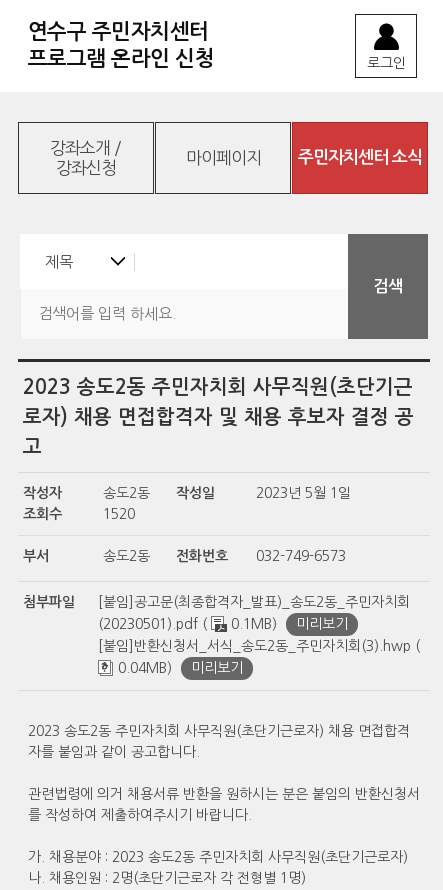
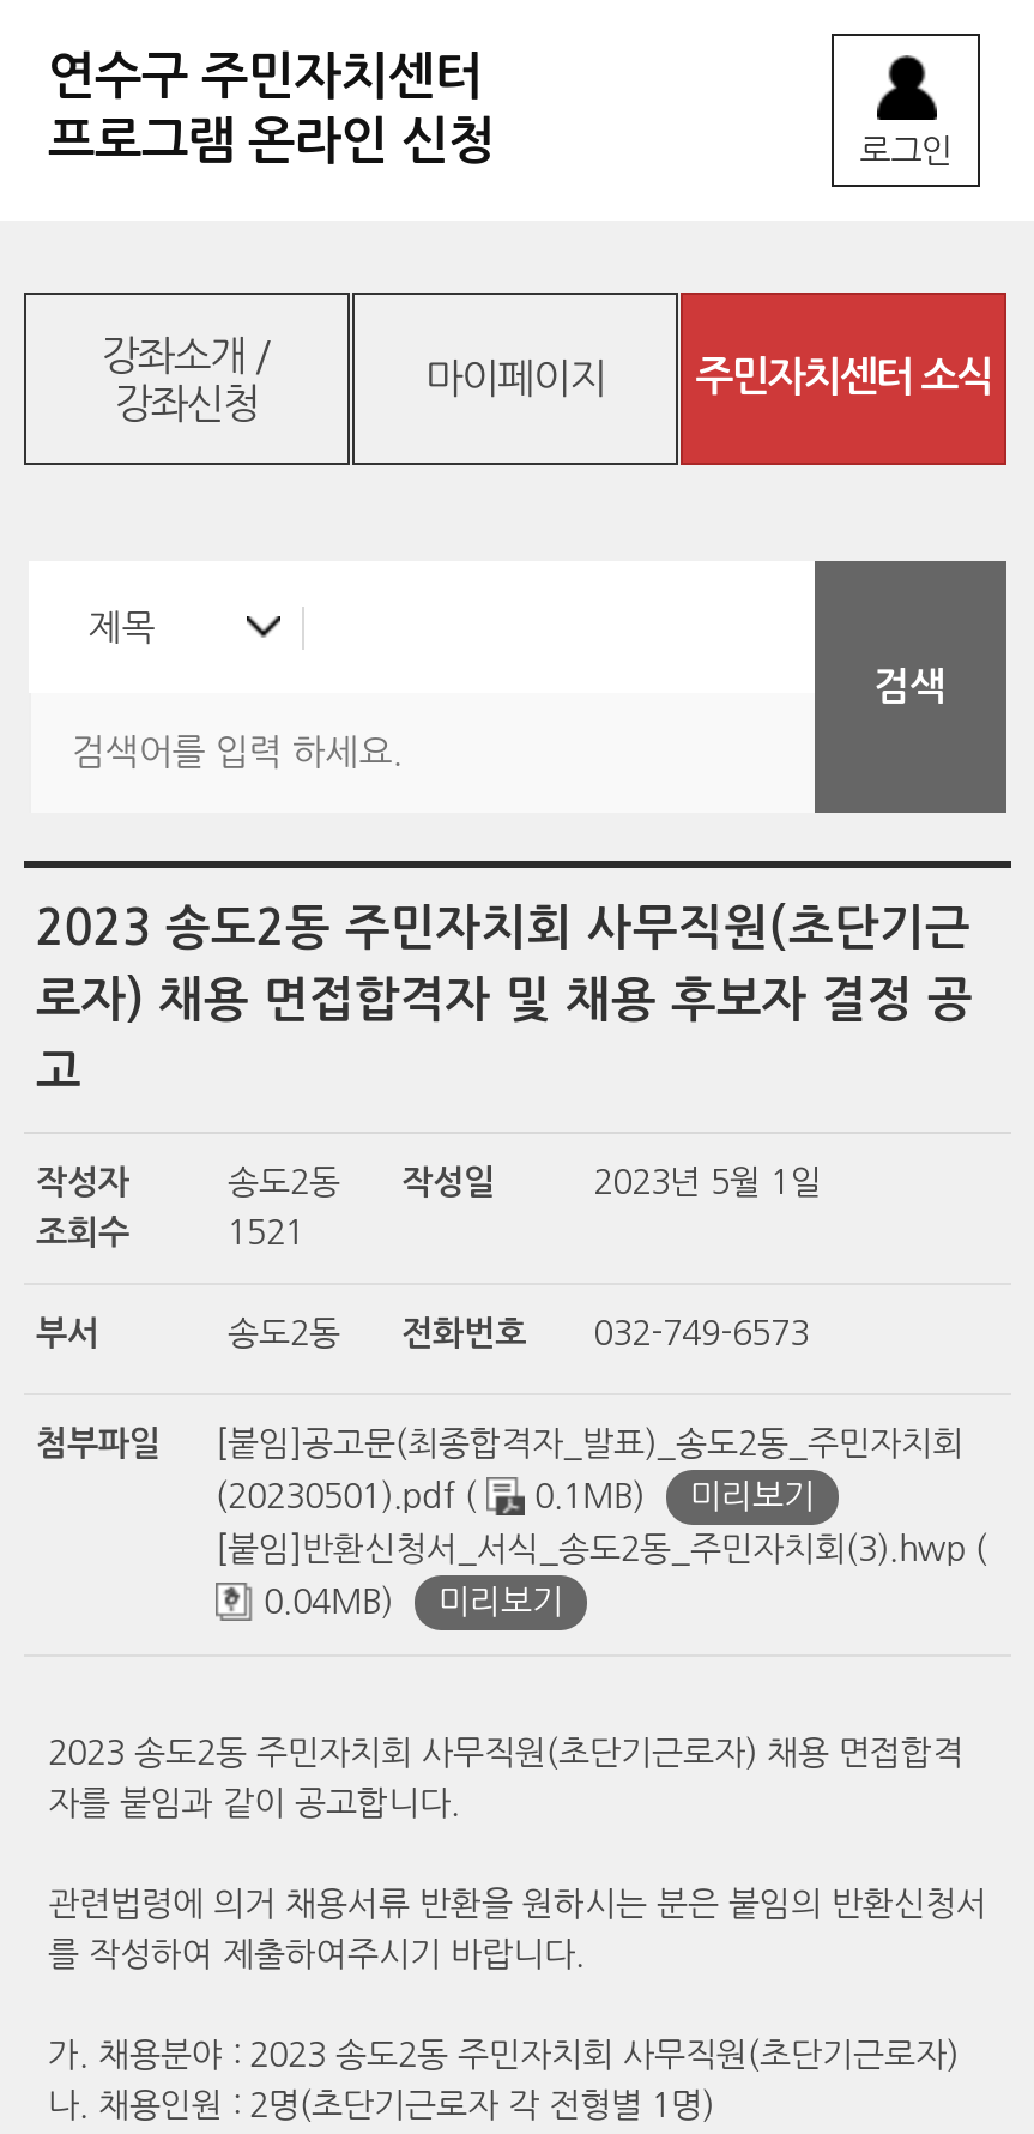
[103,507,135,521] 1520 -> [227,1216,304,1249] 1521

